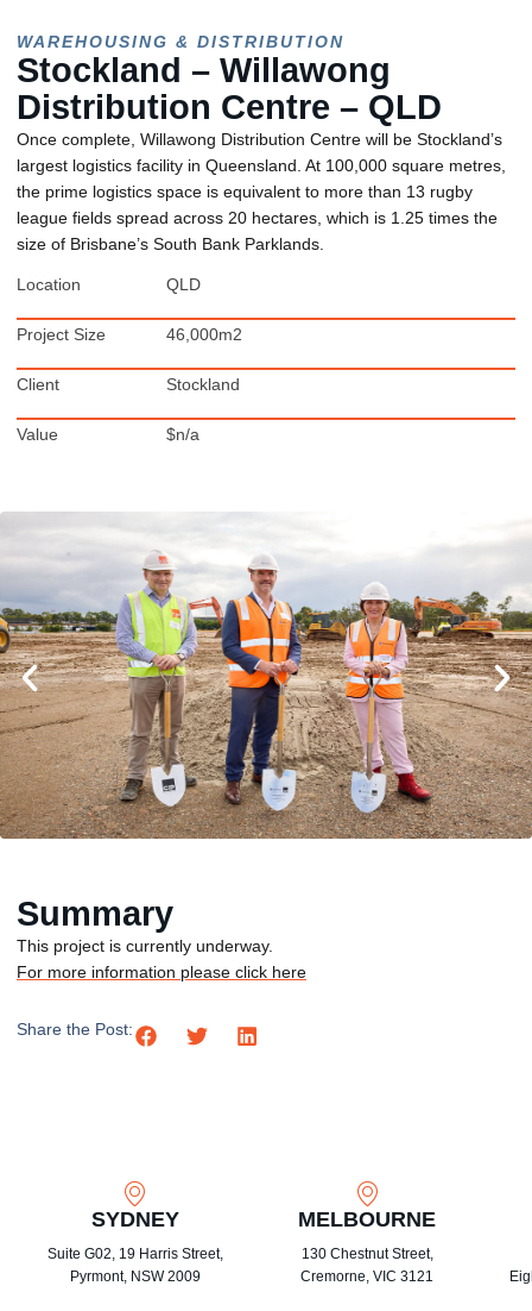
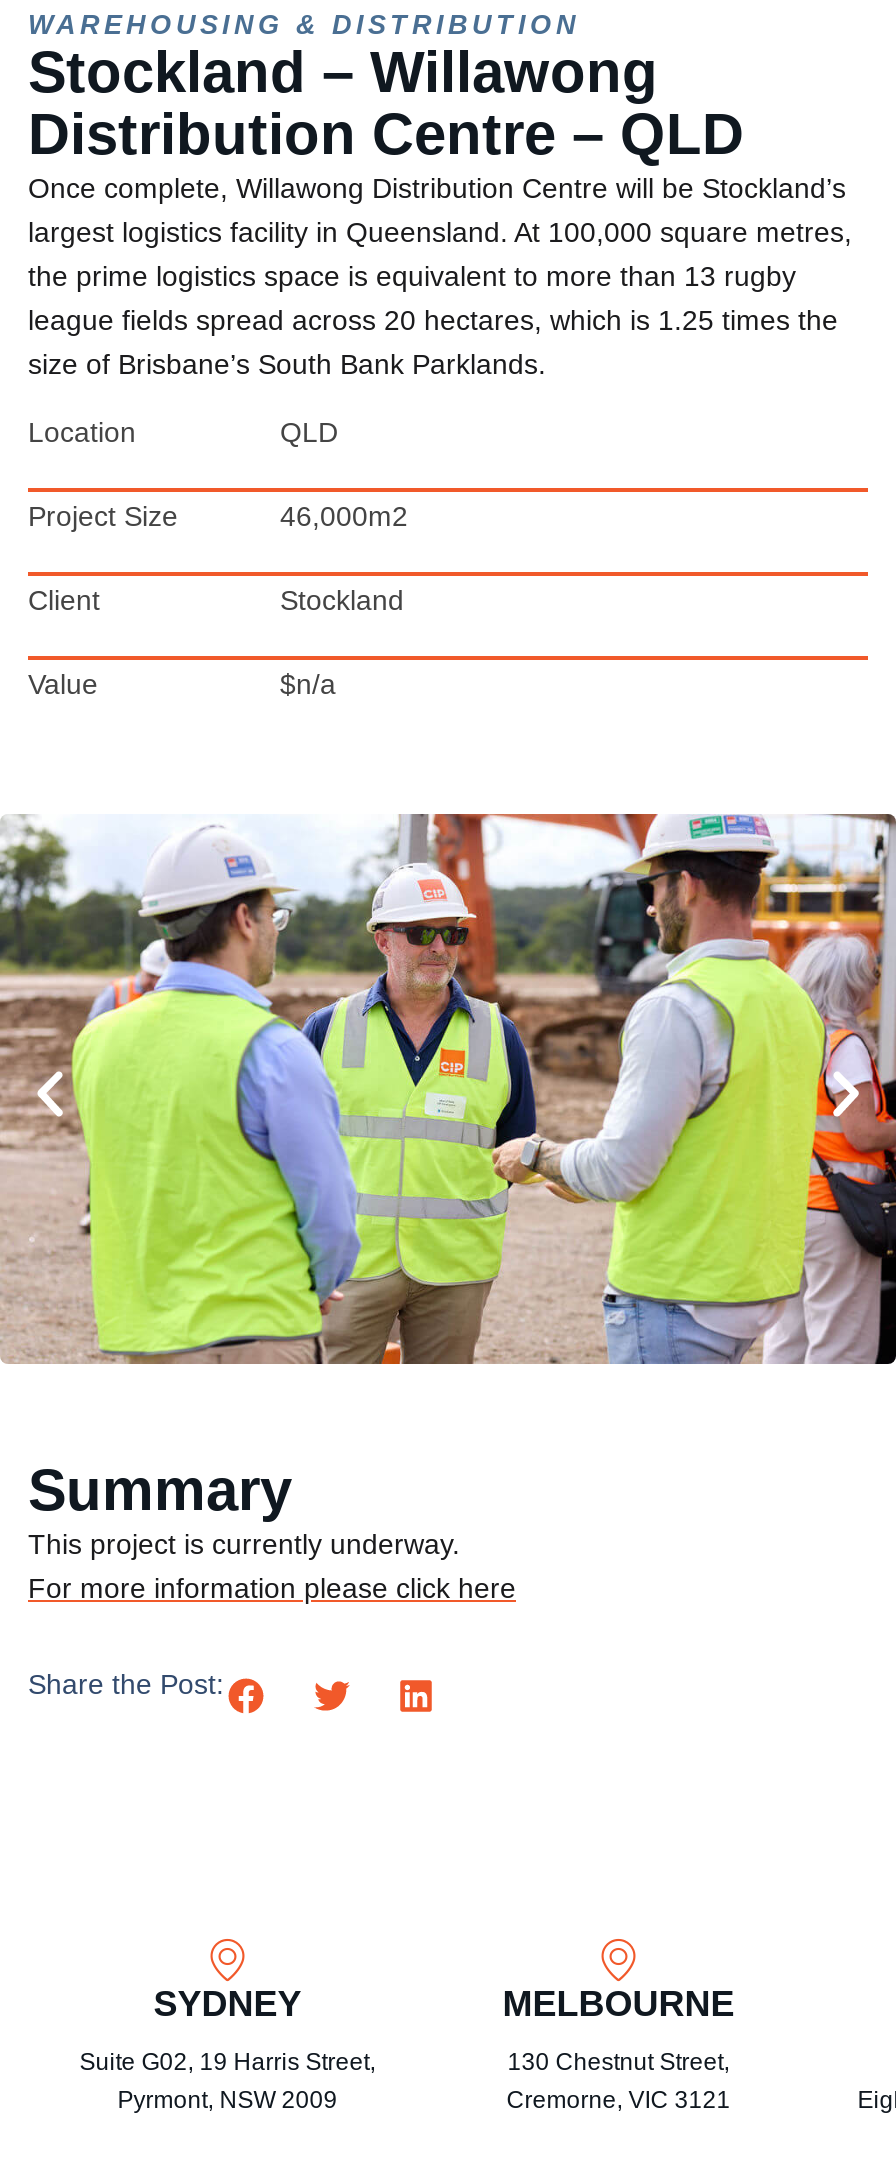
[4,512,528,840] [image] -> [6,812,890,1366] [image]

